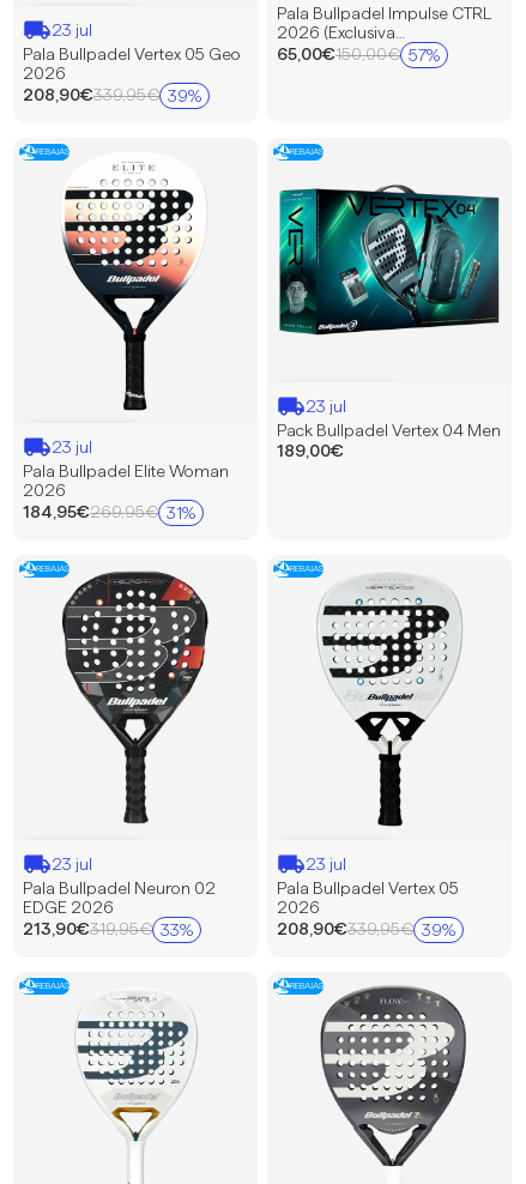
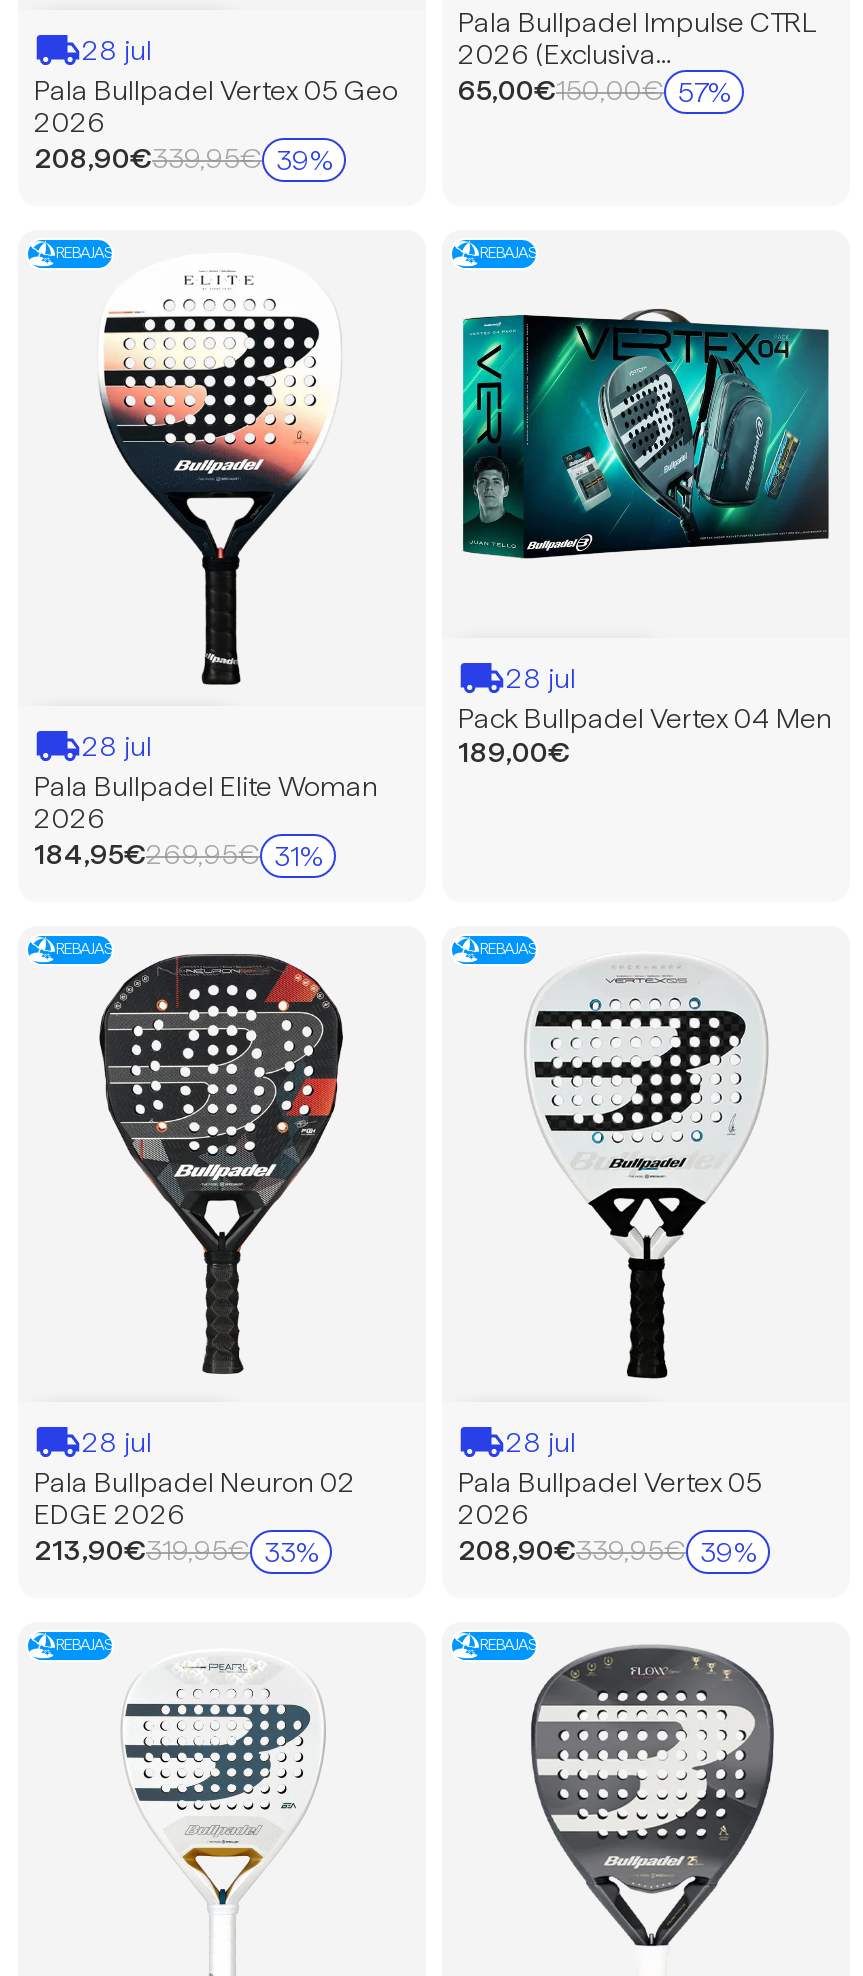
[52,20,92,39] 23 jul -> [82,33,152,65] 28 jul
[306,396,346,415] 23 jul -> [506,661,576,693] 28 jul
[52,437,92,456] 23 jul -> [82,729,152,761] 28 jul
[52,854,92,873] 23 jul -> [82,1425,152,1457] 28 jul
[306,854,346,873] 23 jul -> [506,1425,576,1457] 28 jul

